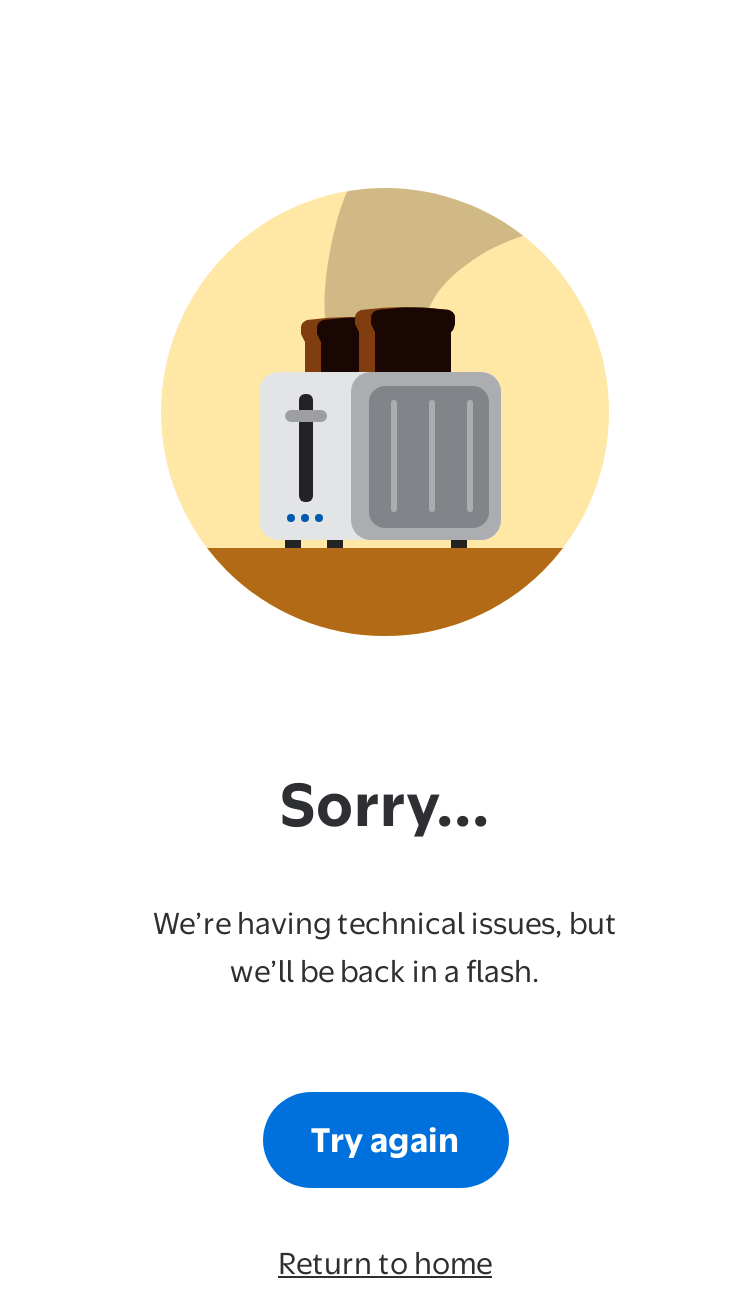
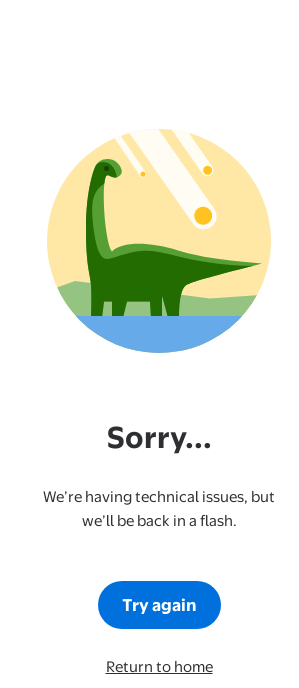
[183,188,583,638] [image] -> [57,130,261,354] [image]

